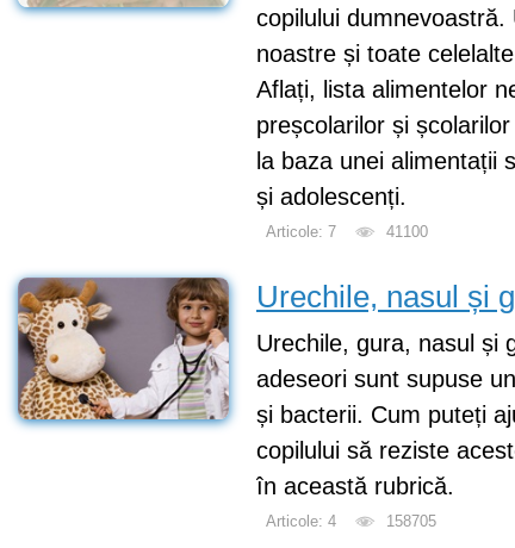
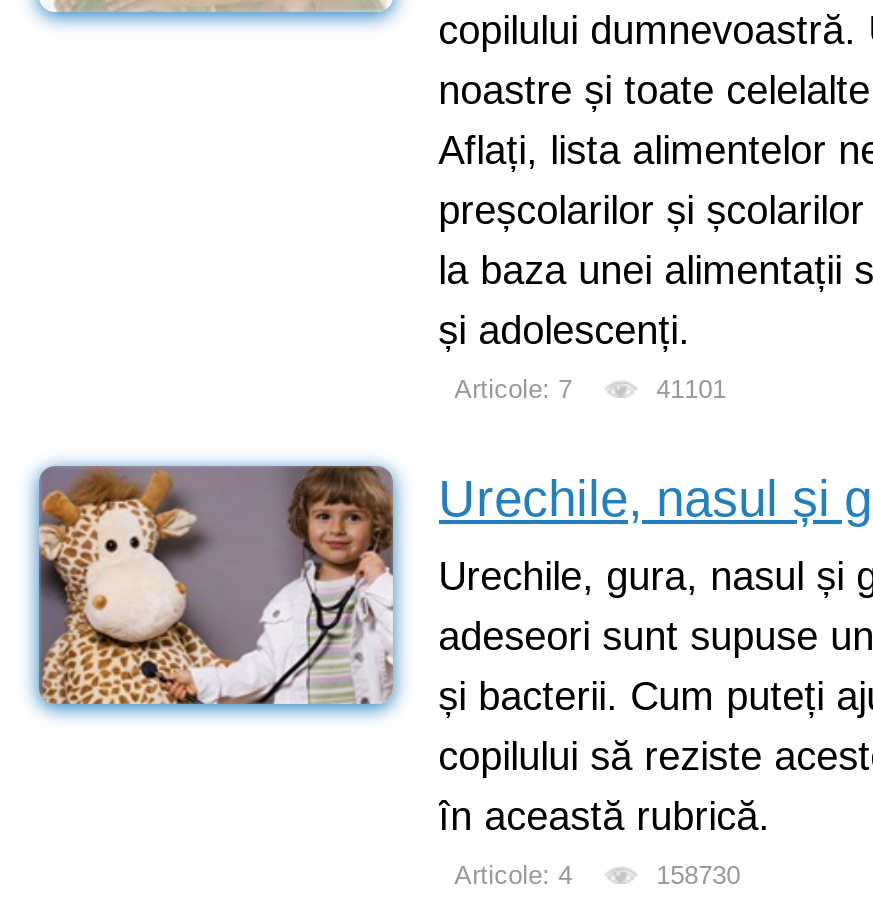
[381,223,427,241] 41100 -> [648,375,726,405] 41101
[381,513,436,530] 158705 -> [648,861,740,891] 158730

